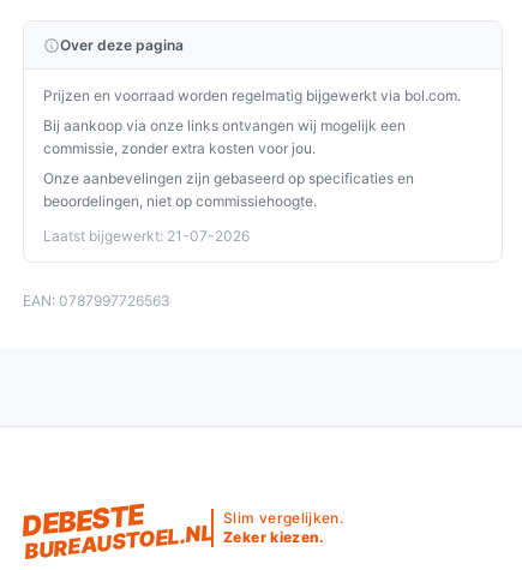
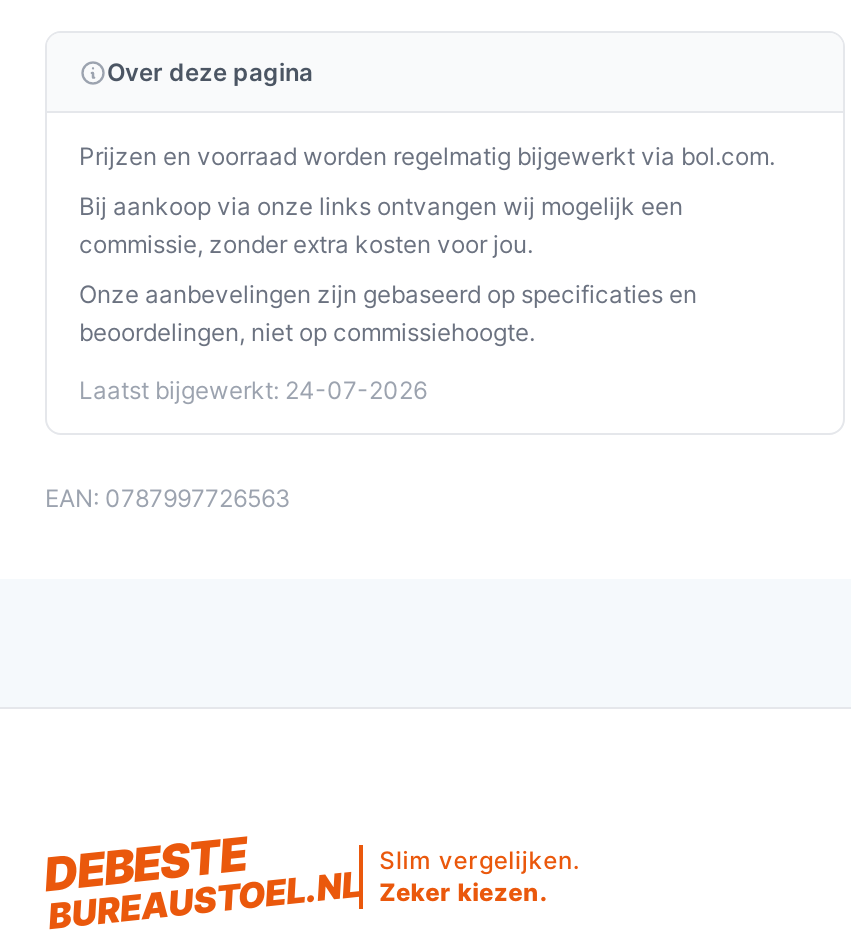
[43,227,250,245] Laatst bijgewerkt: 21-07-2026 -> [79,375,427,405] Laatst bijgewerkt: 24-07-2026

